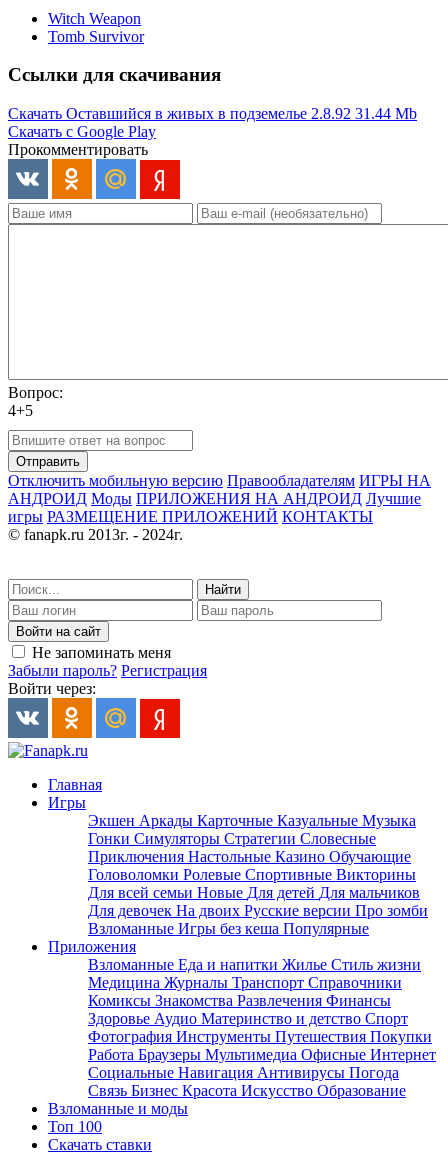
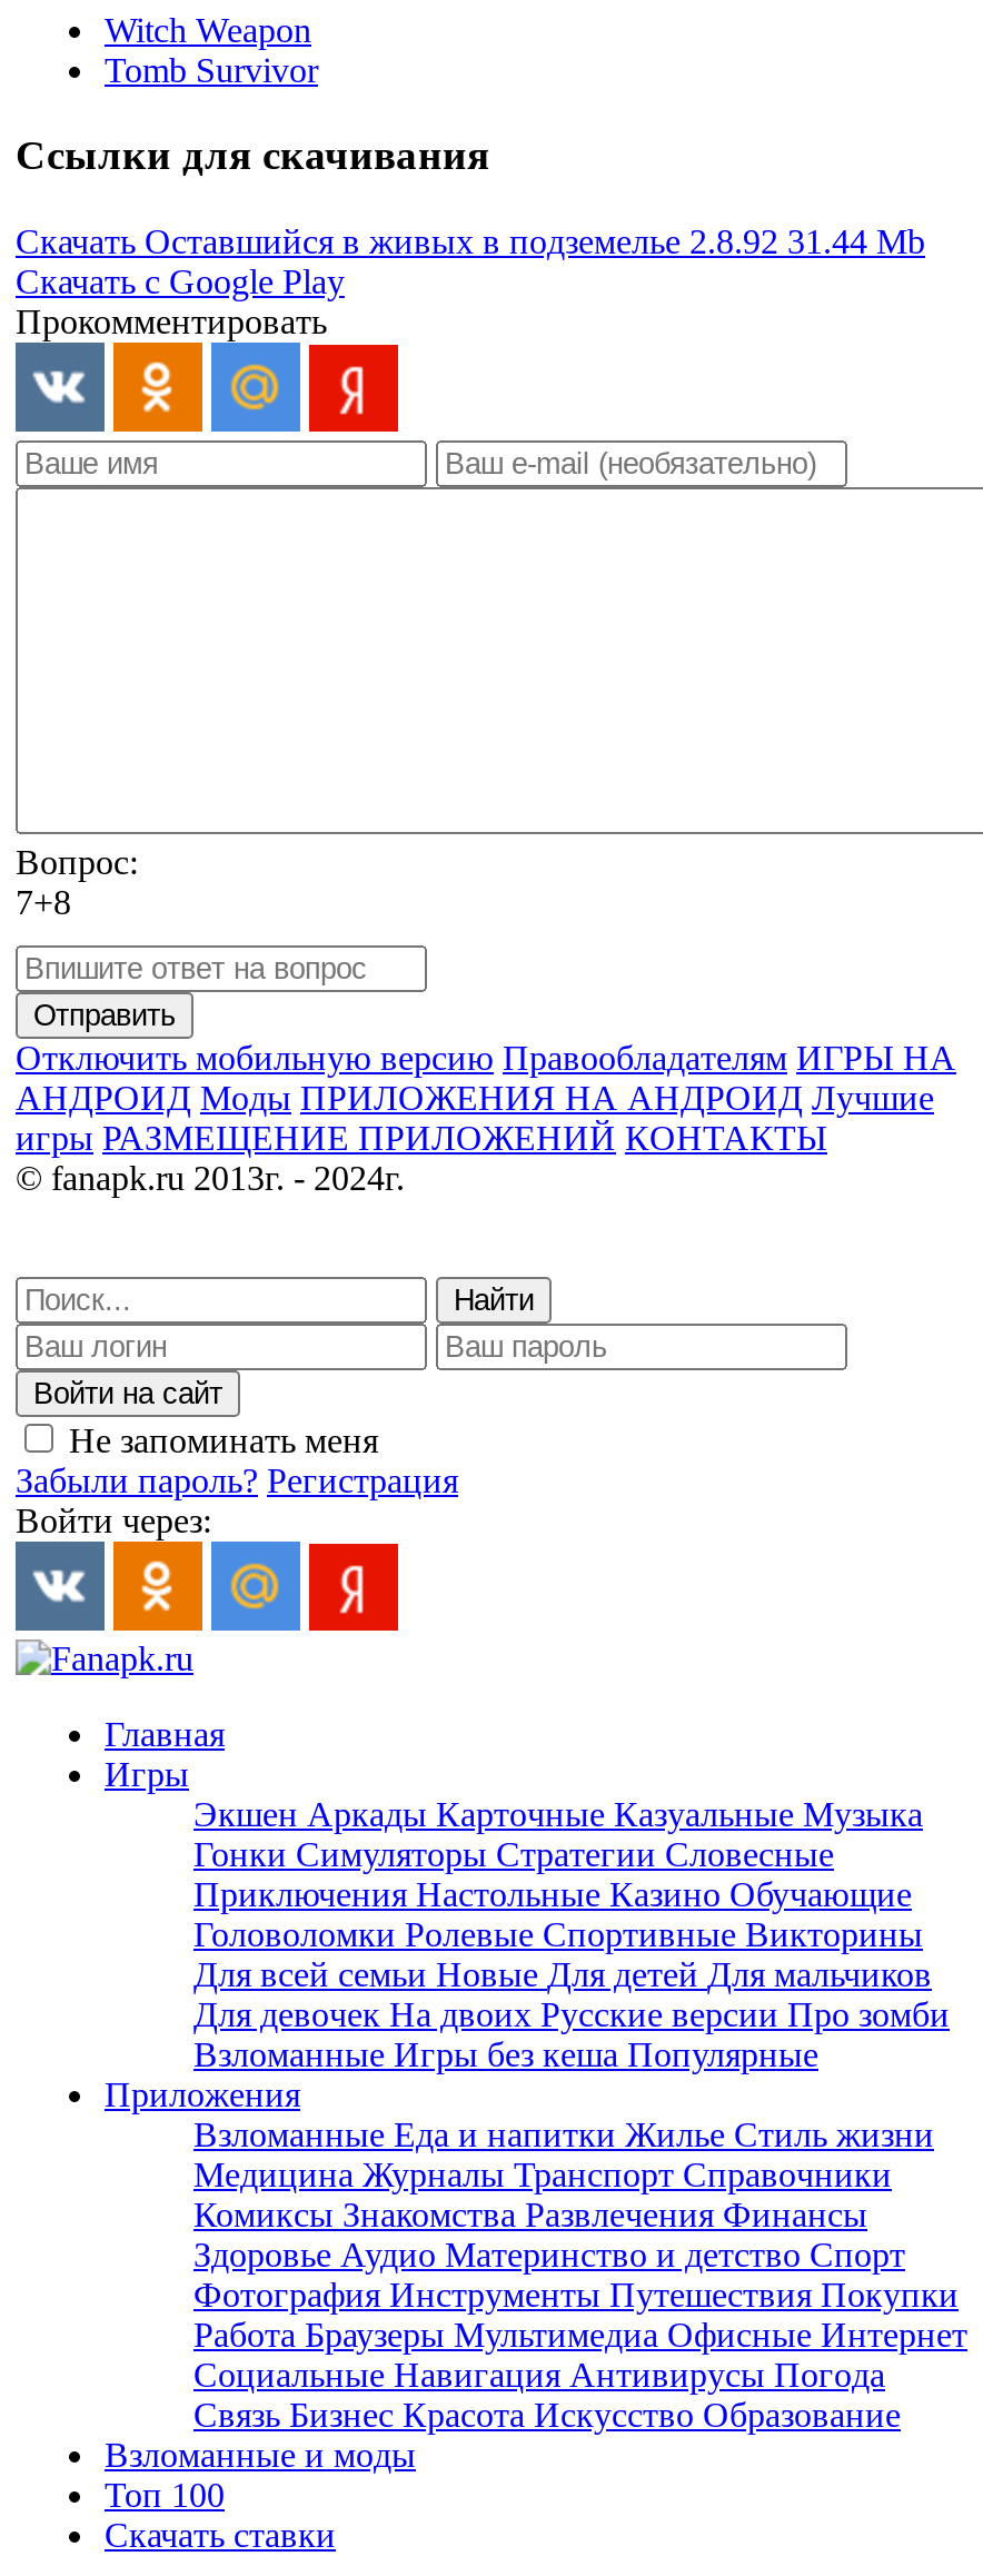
[8,402,33,419] 4+5 -> [16,883,71,921] 7+8

